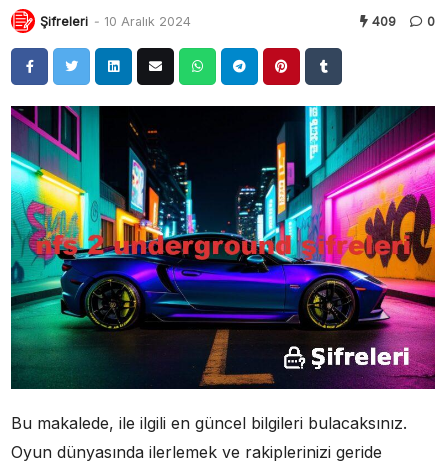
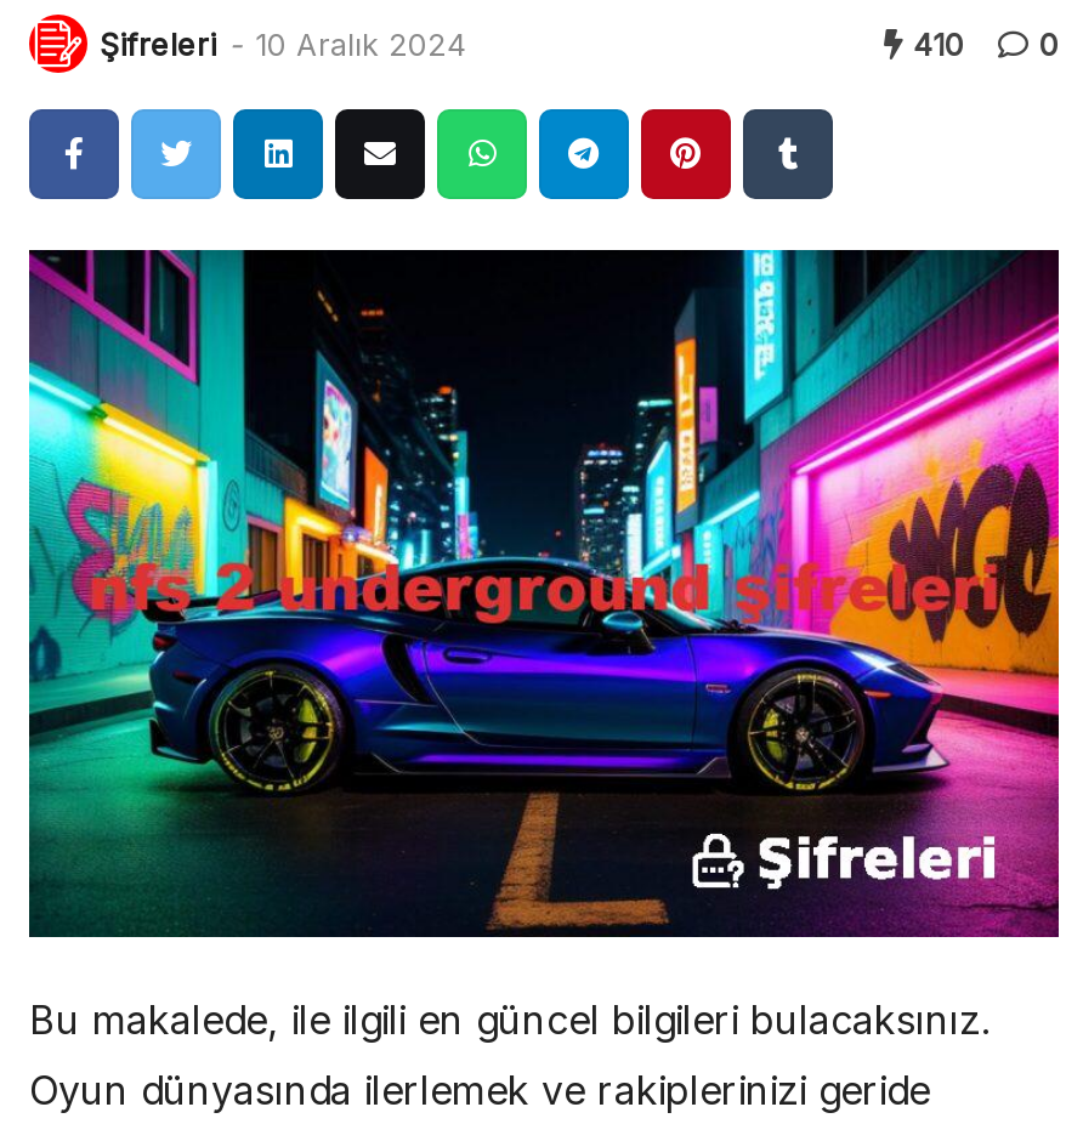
[368,13,435,28] 409 0 -> [903,25,1059,62] 410 0

